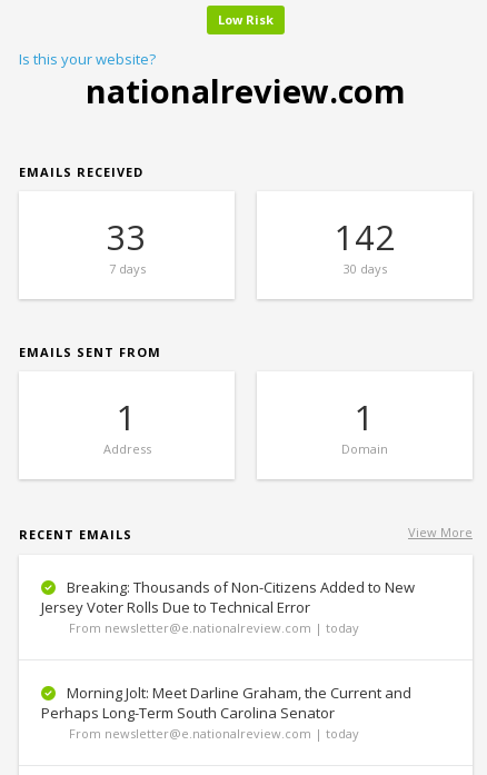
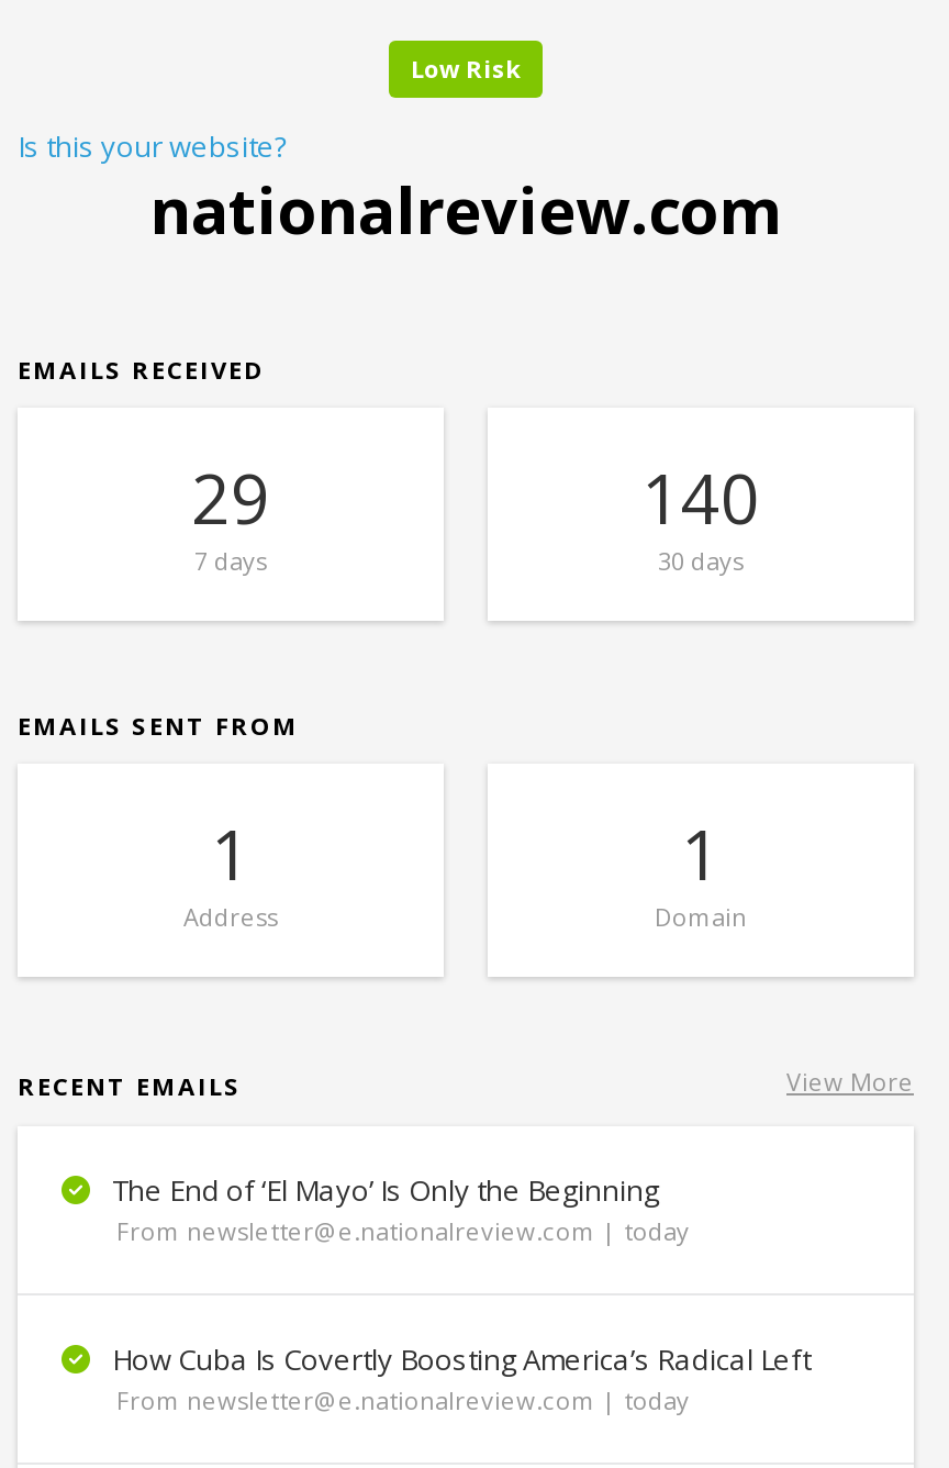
[107,213,147,260] 33 -> [191,452,270,544] 29
[335,213,395,260] 142 -> [641,452,760,544] 140
[41,577,415,617] Breaking: Thousands of Non-Citizens Added to New | Jersey Voter Rolls Due to Technical Error -> [105,1170,659,1210] The End of ‘El Mayo’ Is Only the Beginning
[41,683,411,723] Morning Jolt: Meet Darline Graham, the Current and | Perhaps Long-Term South Carolina Senator -> [105,1339,811,1379] How Cuba Is Covertly Boosting America’s Radical Left

